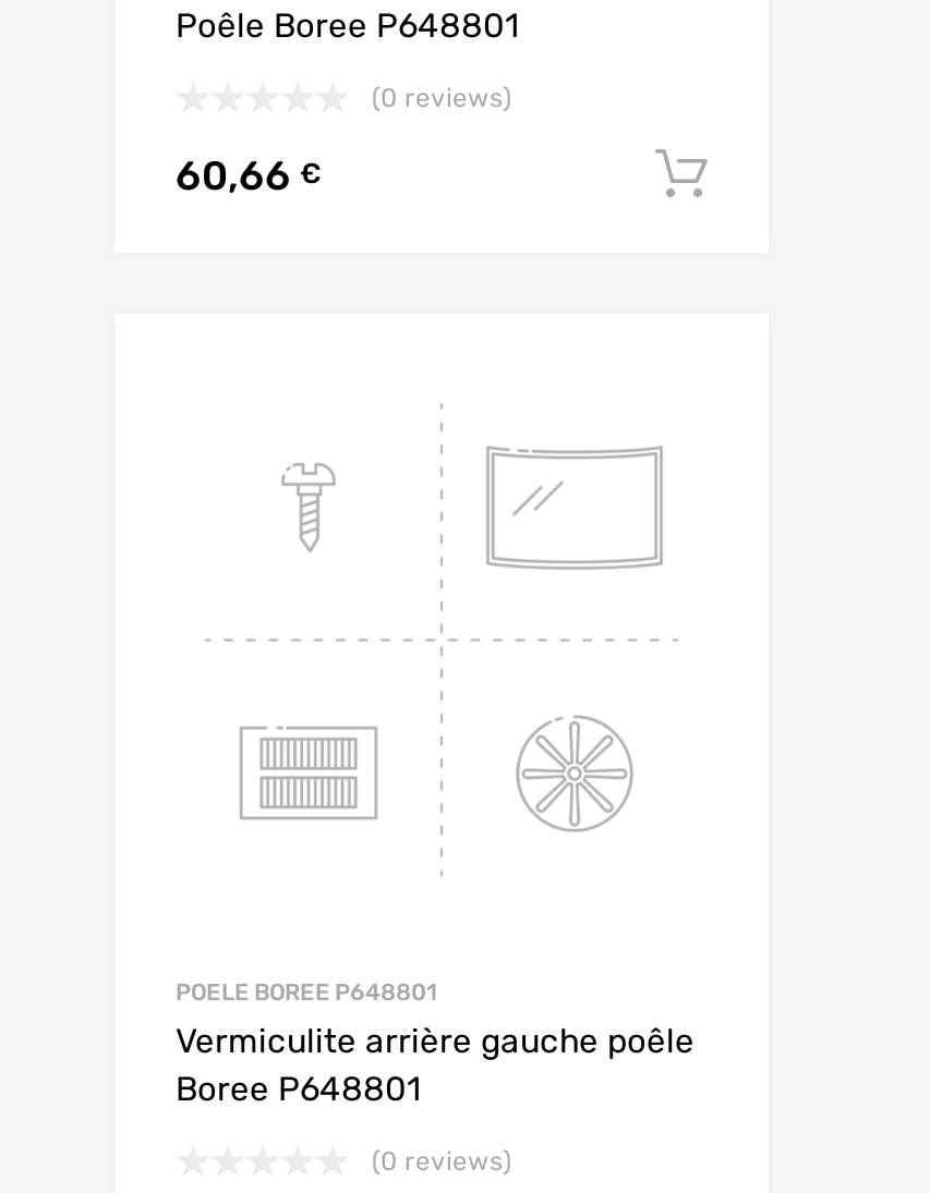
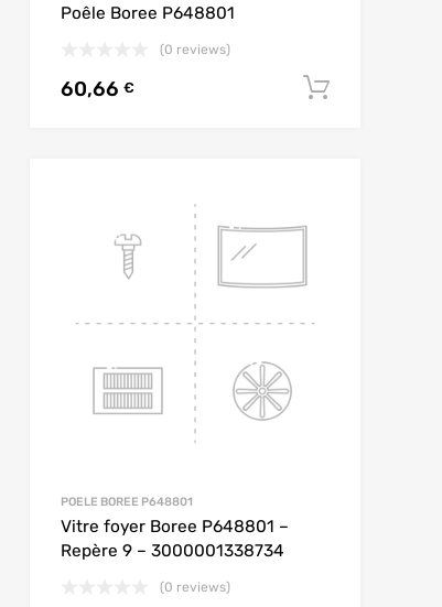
[176,1022,695,1109] Vermiculite arrière gauche poêle | Boree P648801 -> [61,517,289,561] Vitre foyer Boree P648801 – | Repère 9 – 3000001338734

